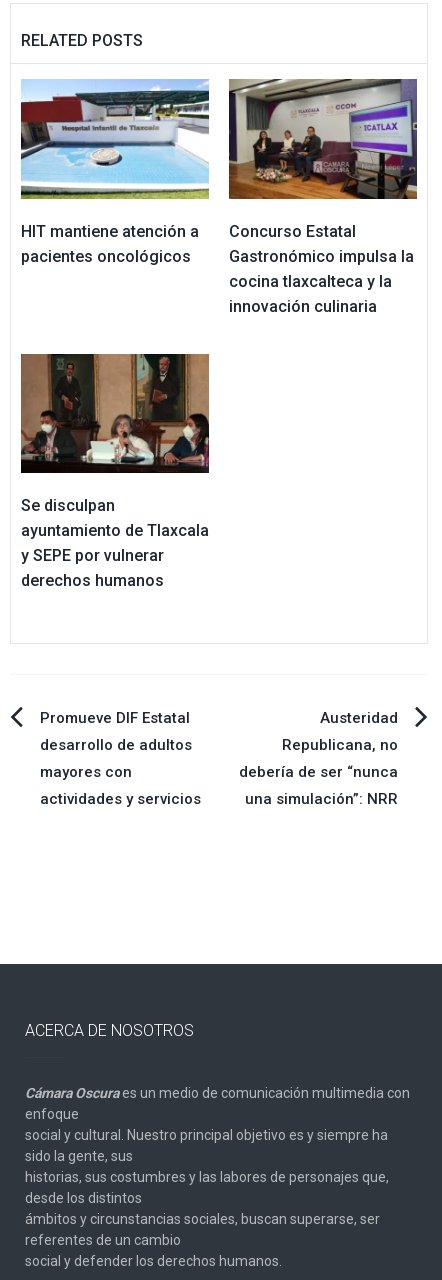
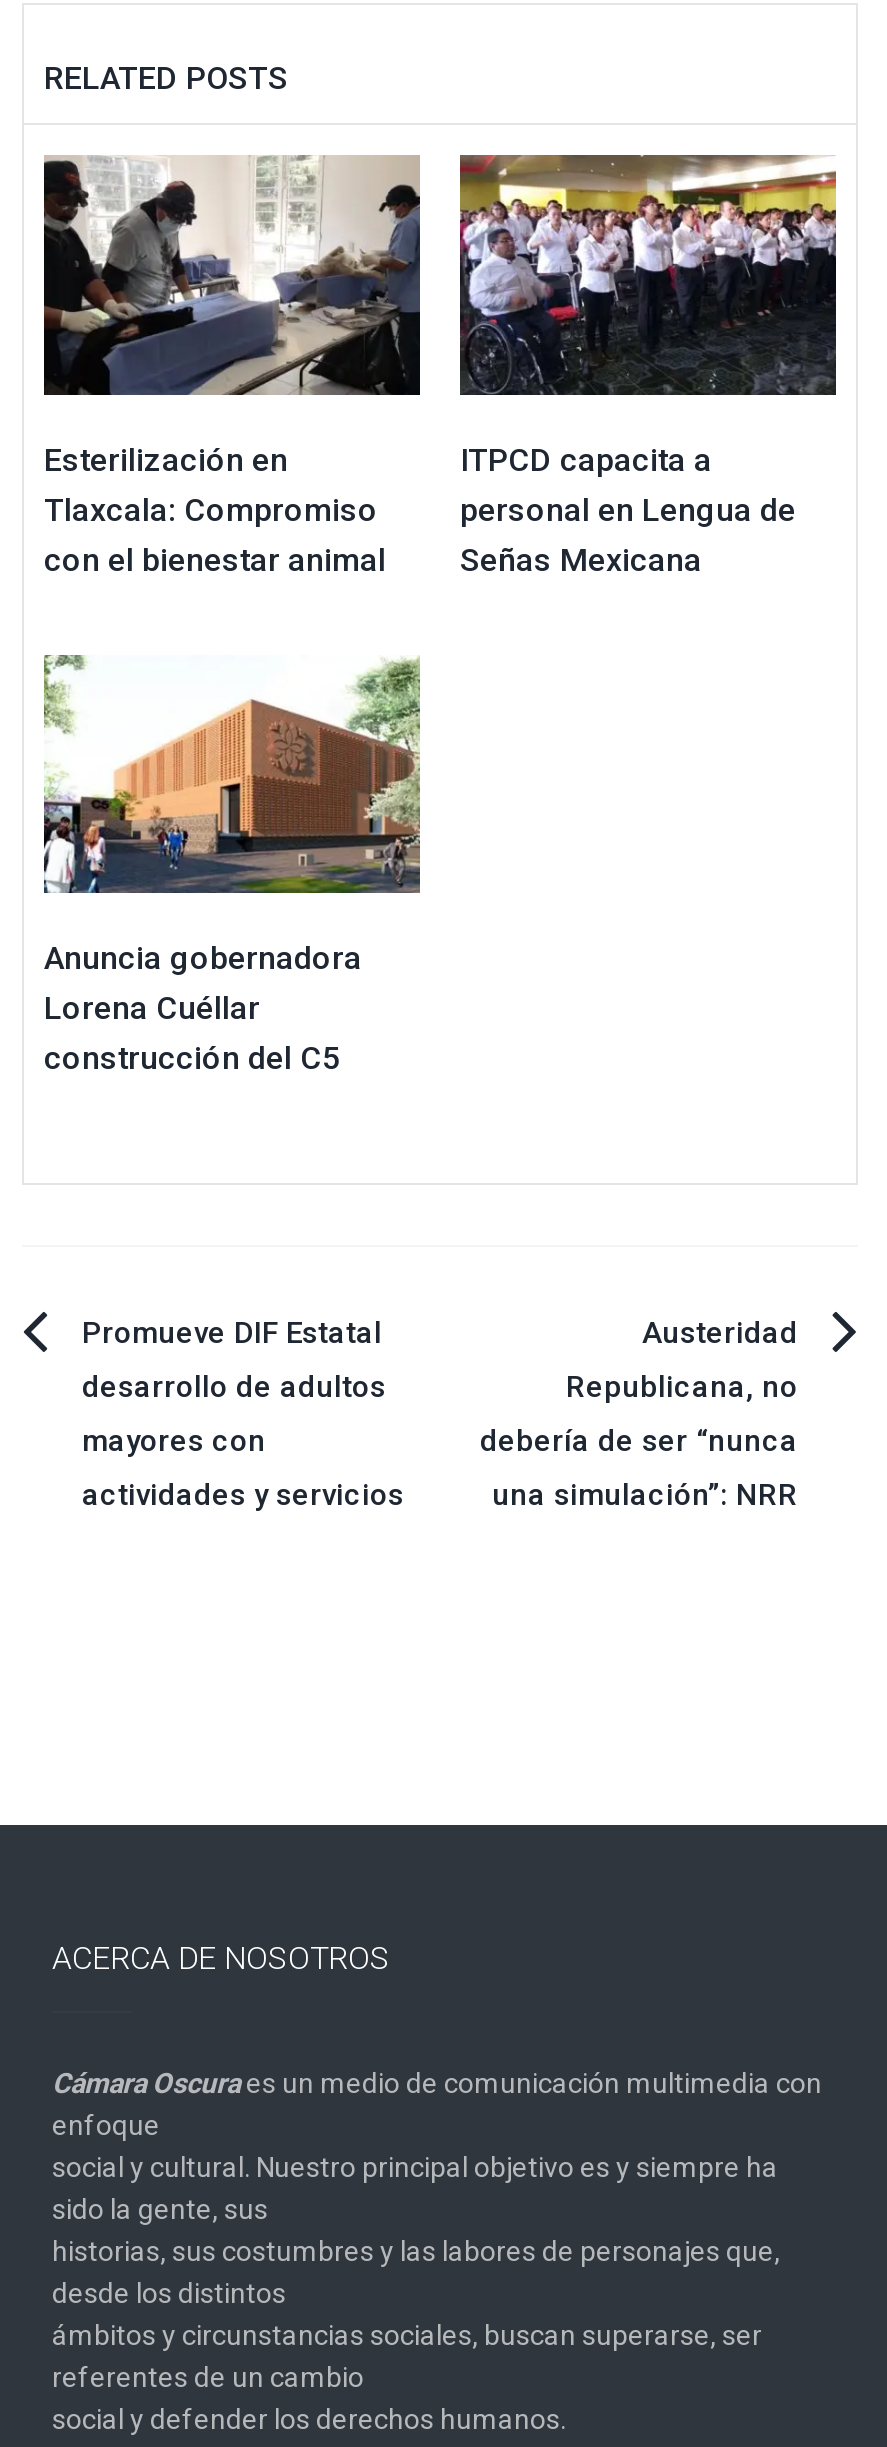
[20,79,210,200] [image] -> [42,153,422,325] [image]
[228,78,418,316] [image] | Concurso Estatal | Gastronómico impulsa la | cocina tlaxcalteca y la | innovación culinaria -> [458,153,838,578] [image] | ITPCD capacita a | personal en Lengua de | Señas Mexicana
[21,222,199,266] HIT mantiene atención a | pacientes oncológicos -> [44,440,386,578] Esterilización en | Tlaxcala: Compromiso | con el bienestar animal
[20,353,210,590] [image] | Se disculpan | ayuntamiento de Tlaxcala | y SEPE por vulnerar | derechos humanos -> [44,653,422,1077] [image] | Anuncia gobernadora | Lorena Cuéllar | construcción del C5

